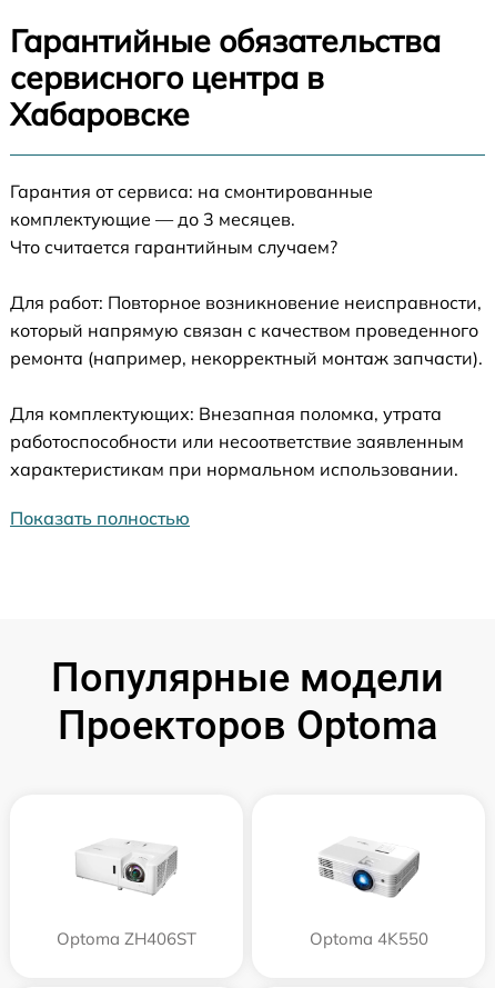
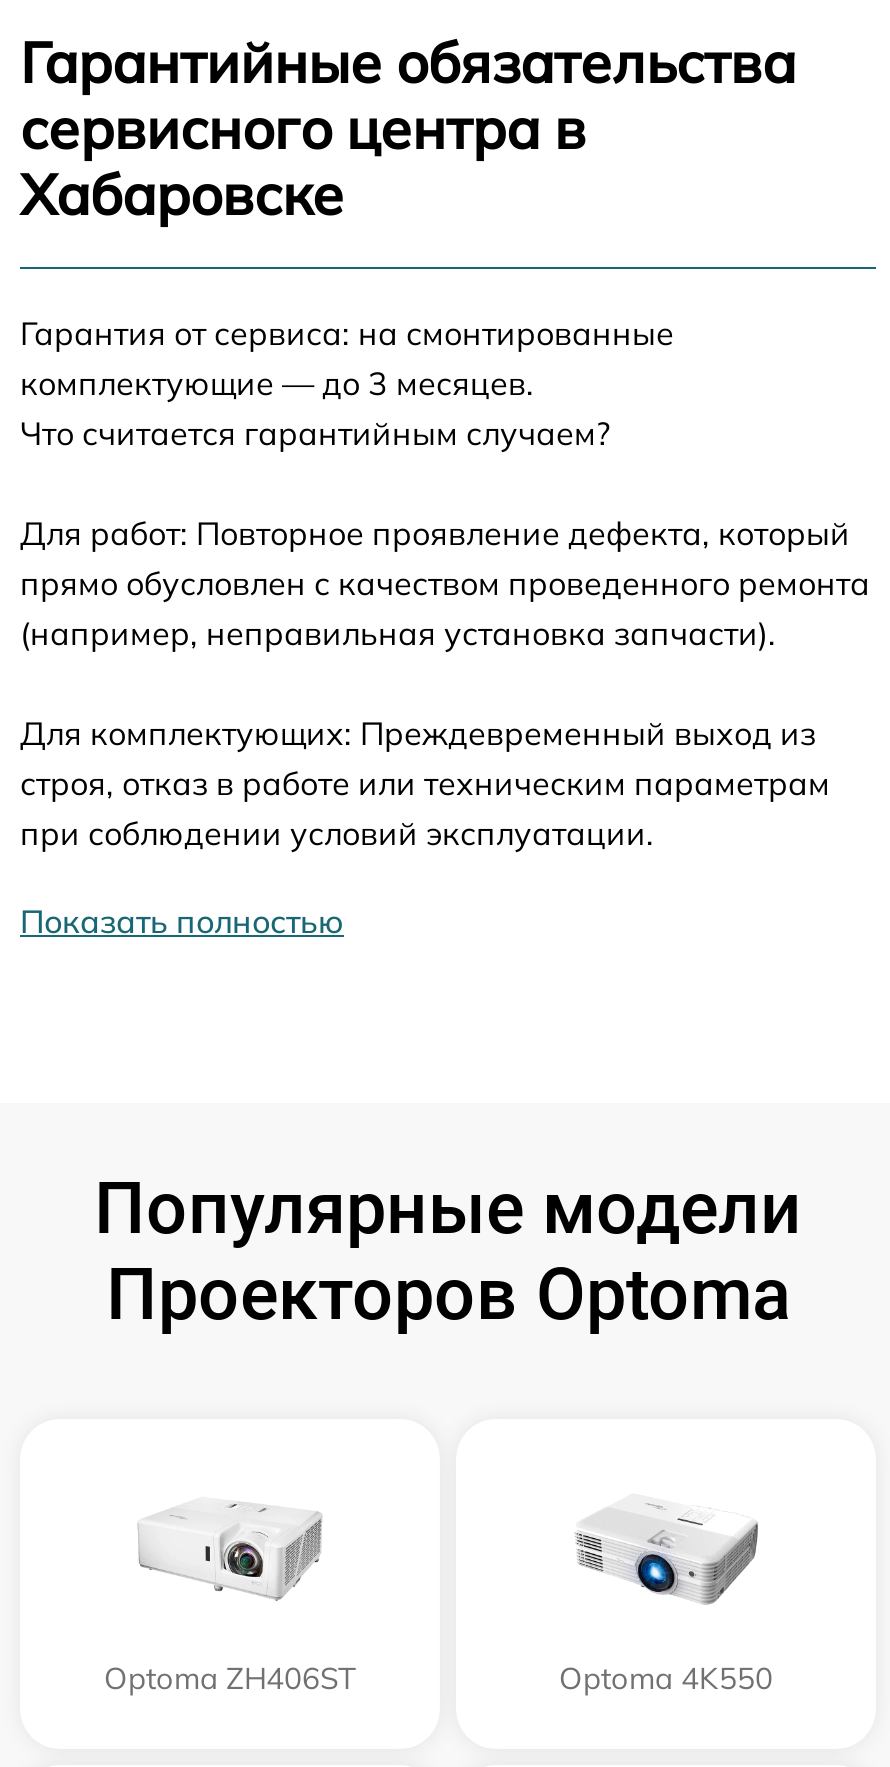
[10,291,483,369] Для работ: Повторное возникновение неисправности, | который напрямую связан с качеством проведенного | ремонта (например, некорректный монтаж запчасти). -> [20,512,870,652] Для работ: Повторное проявление дефекта, который | прямо обусловлен с качеством проведенного ремонта | (например, неправильная установка запчасти).
[10,402,464,480] Для комплектующих: Внезапная поломка, утрата | работоспособности или несоответствие заявленным | характеристикам при нормальном использовании. -> [20,712,830,852] Для комплектующих: Преждевременный выход из | строя, отказ в работе или техническим параметрам | при соблюдении условий эксплуатации.

